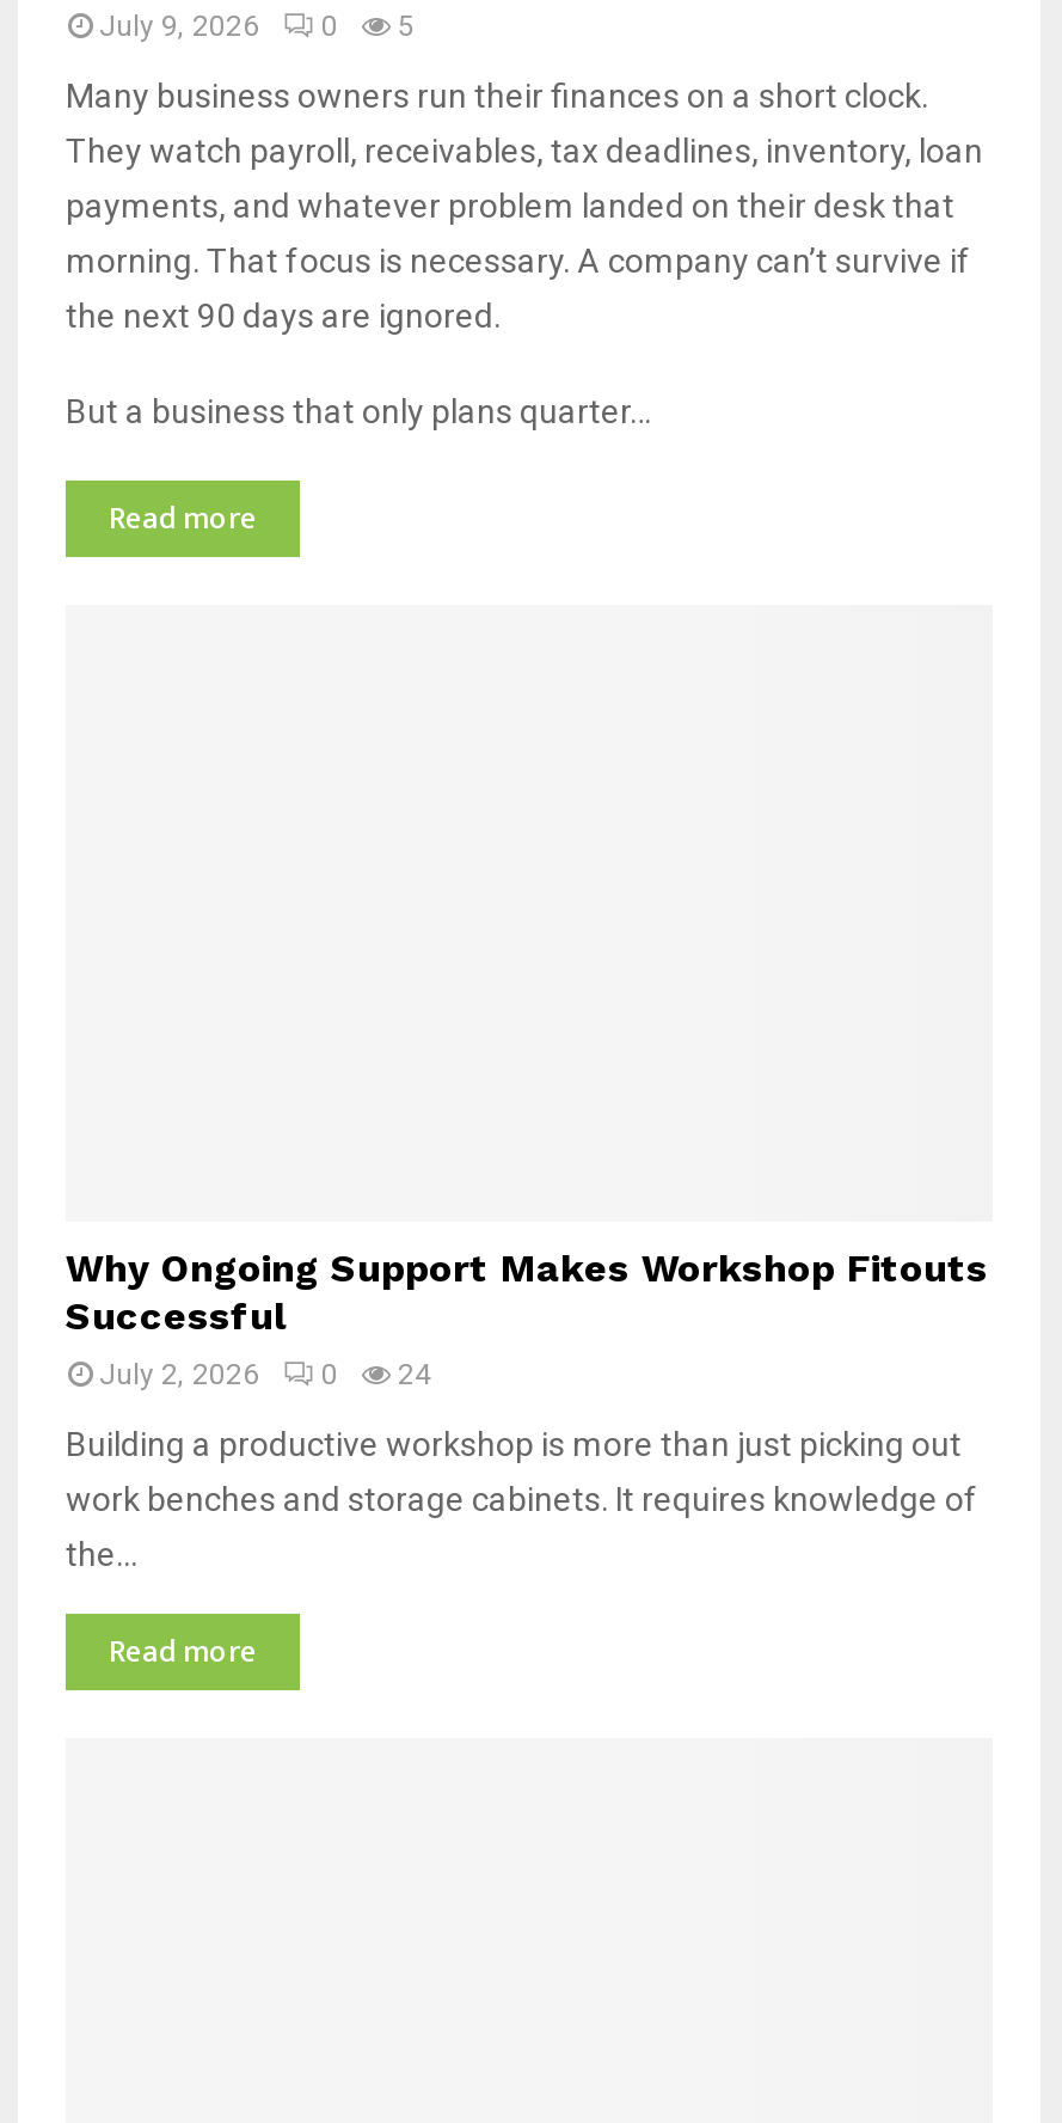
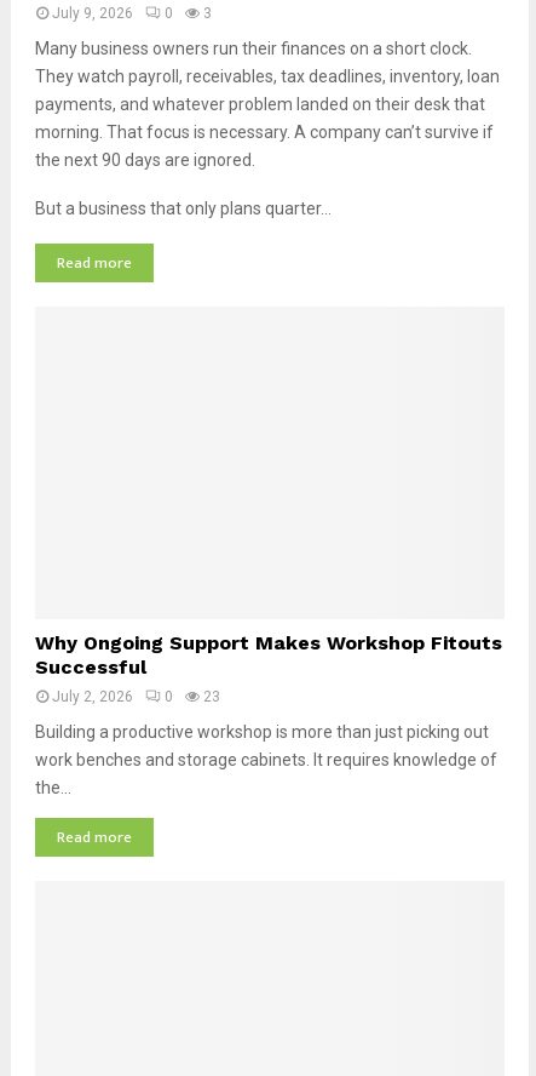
[99,9,415,42] July 9, 2026 0 5 -> [52,4,212,21] July 9, 2026 0 3
[398,1358,431,1392] 24 -> [203,688,220,705] 23

